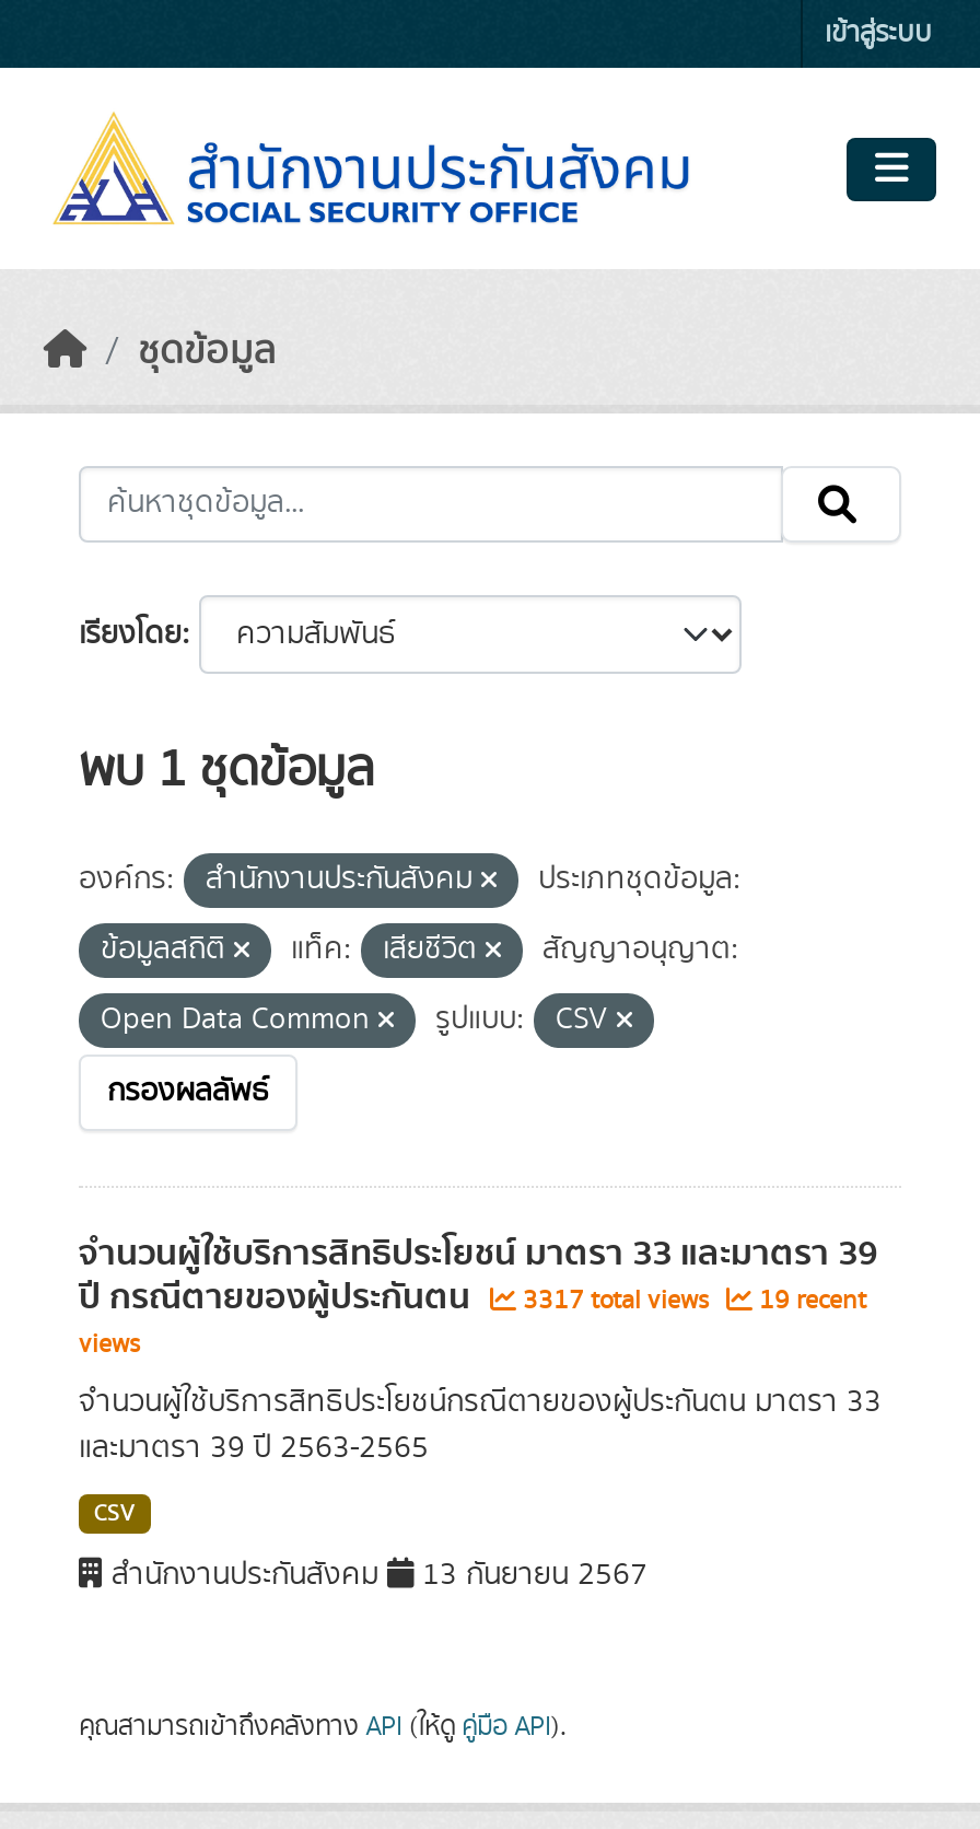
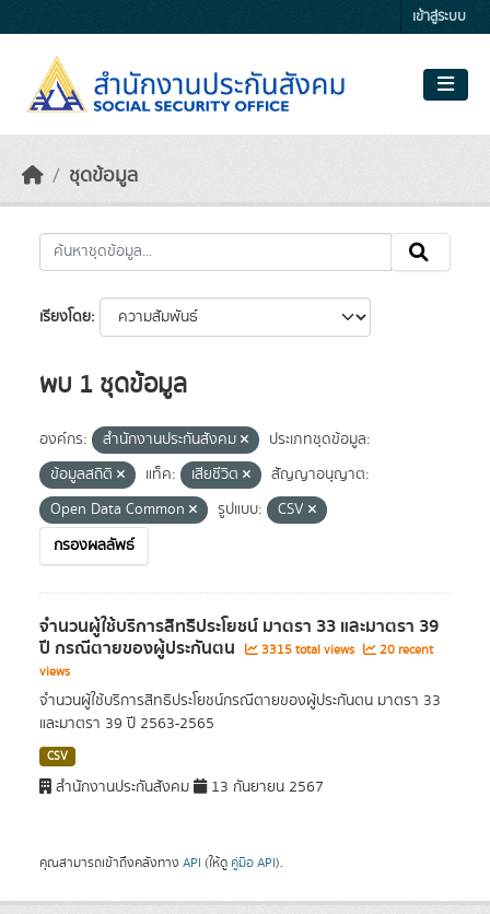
[516,1282,715,1319] 3317 total views -> [258,641,358,659] 3315 total views
[752,1282,866,1319] 19 recent -> [376,641,433,659] 20 recent

